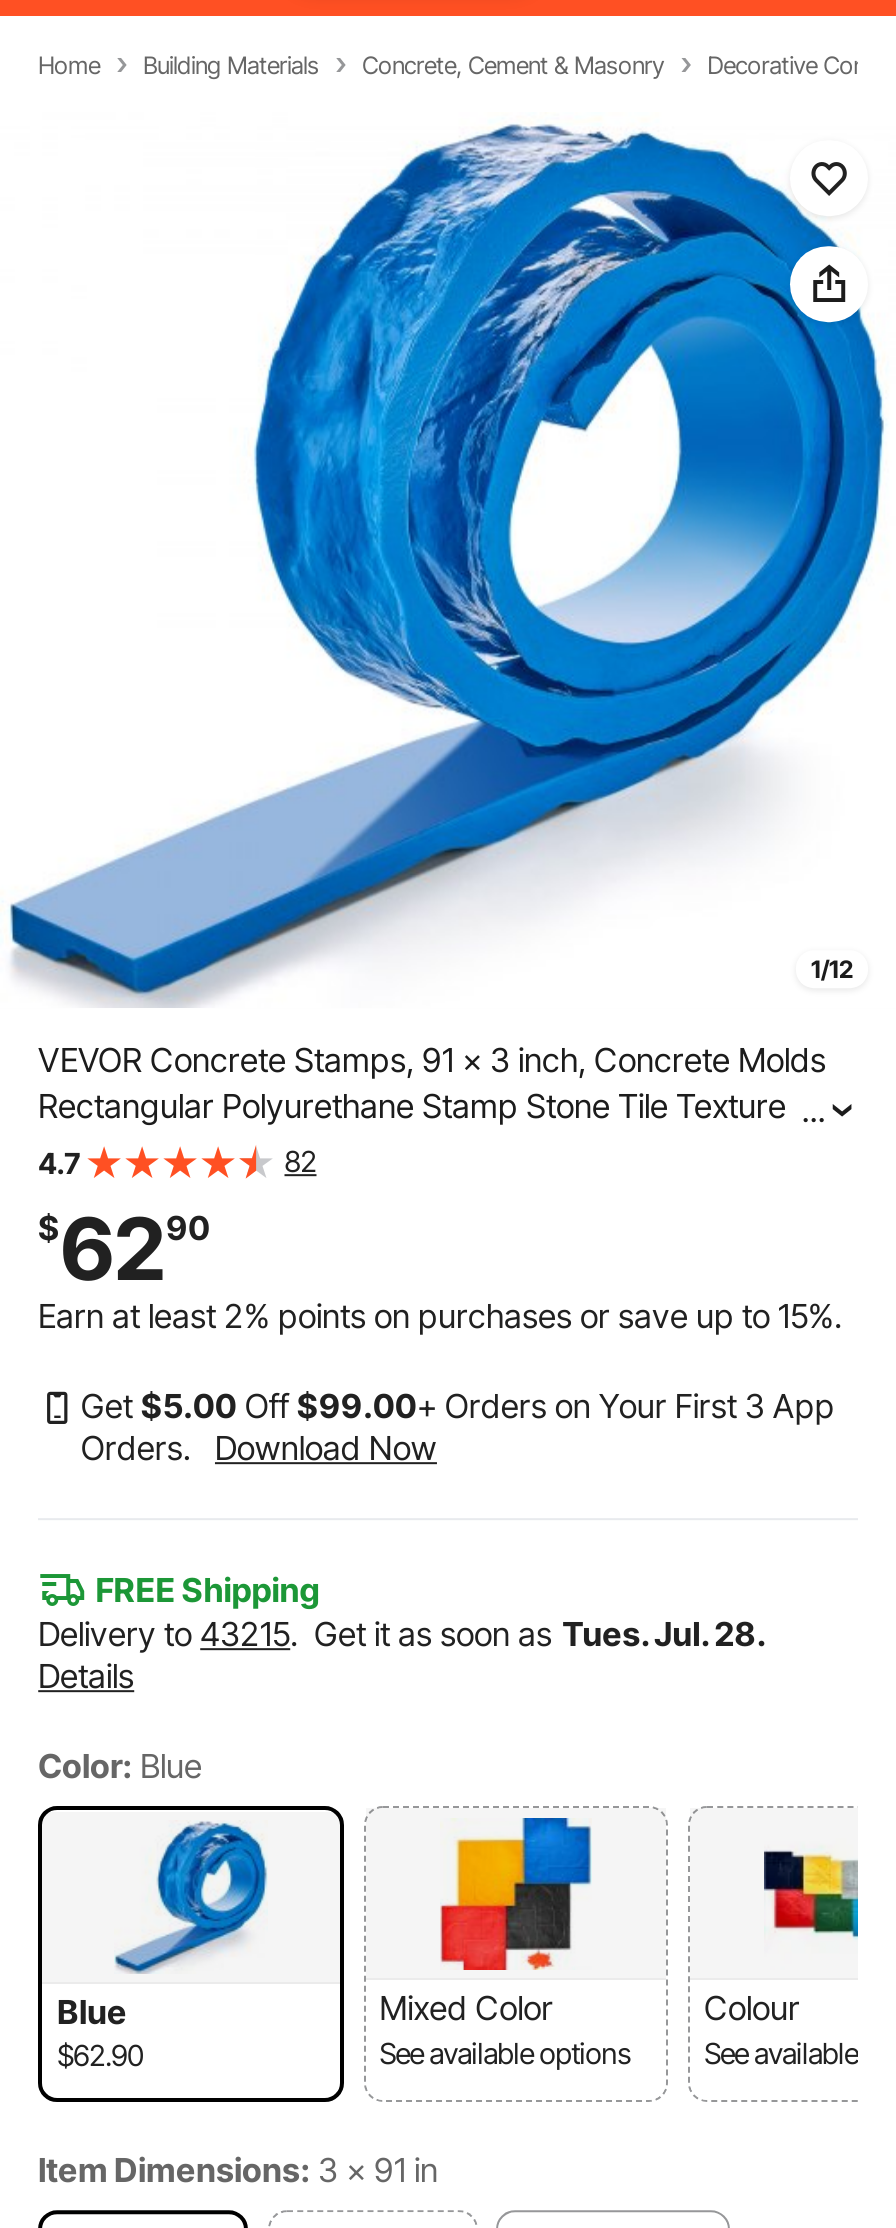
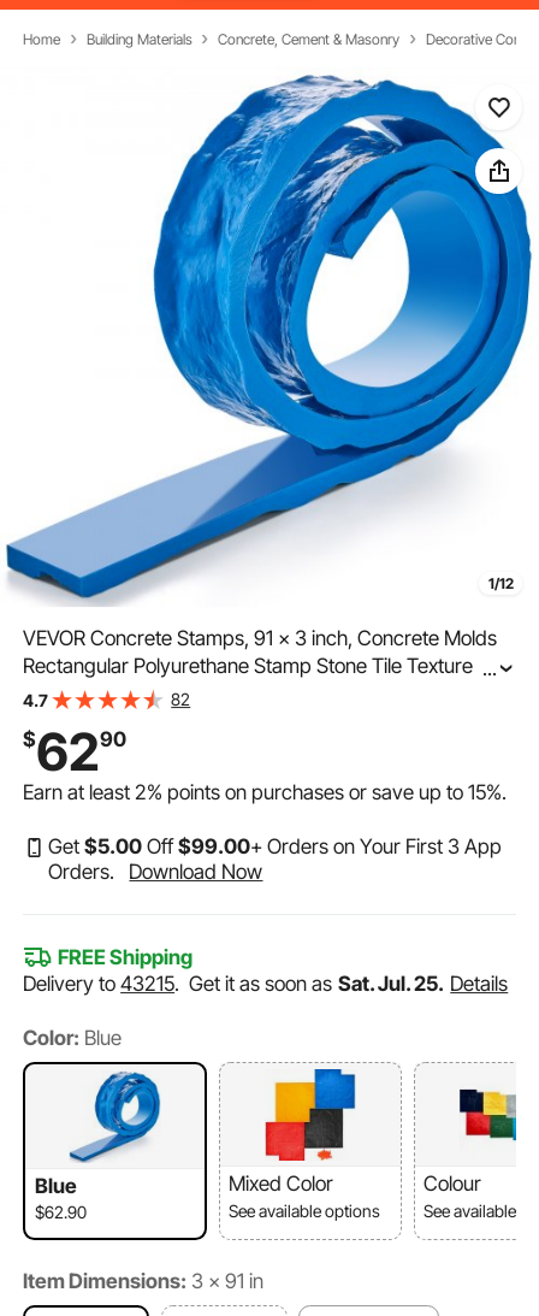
[38,1614,765,1696] Delivery to 43215. Get it as soon as Tues. Jul. 28. | Details -> [23,972,508,996] Delivery to 43215. Get it as soon as Sat. Jul. 25. Details

